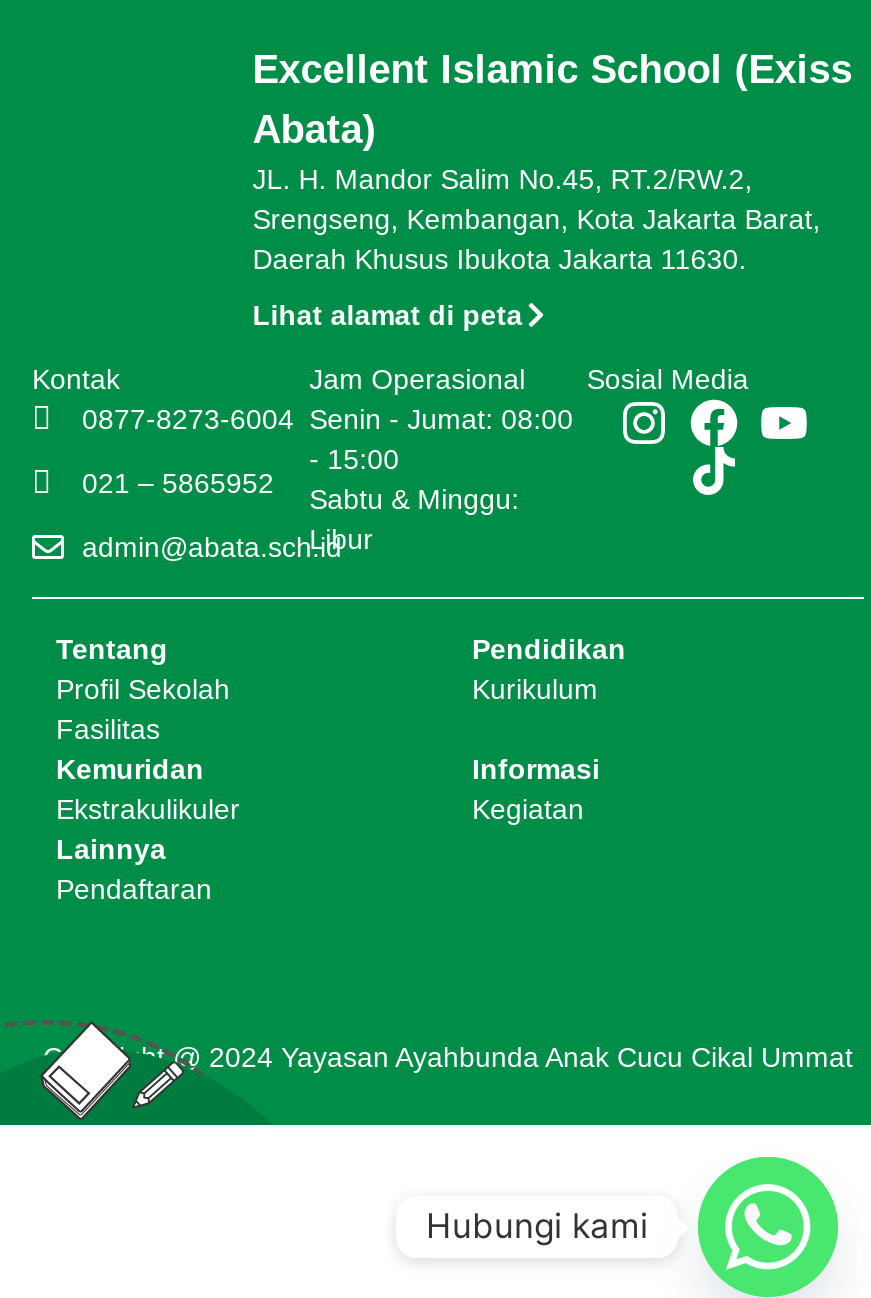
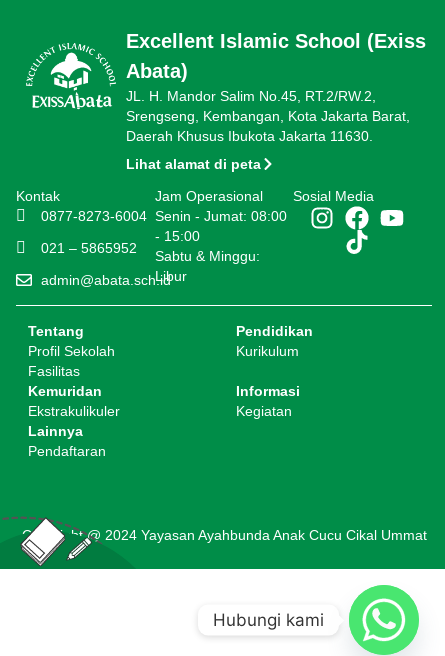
none -> [25,42,117,110] [image]

